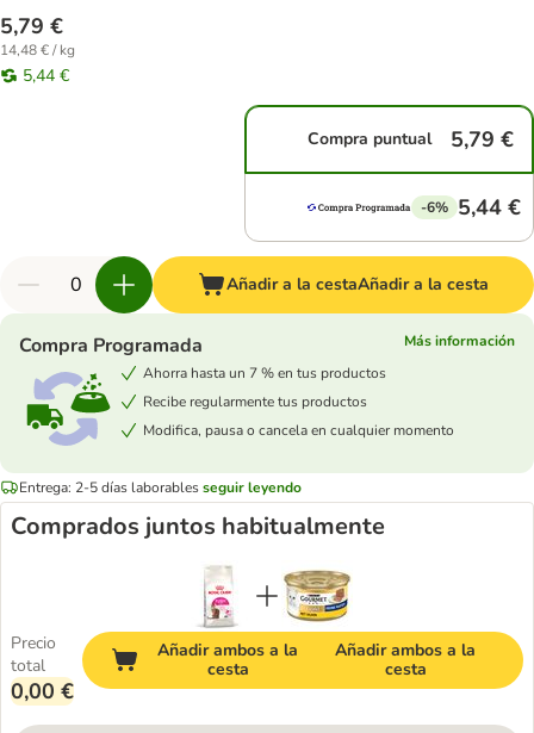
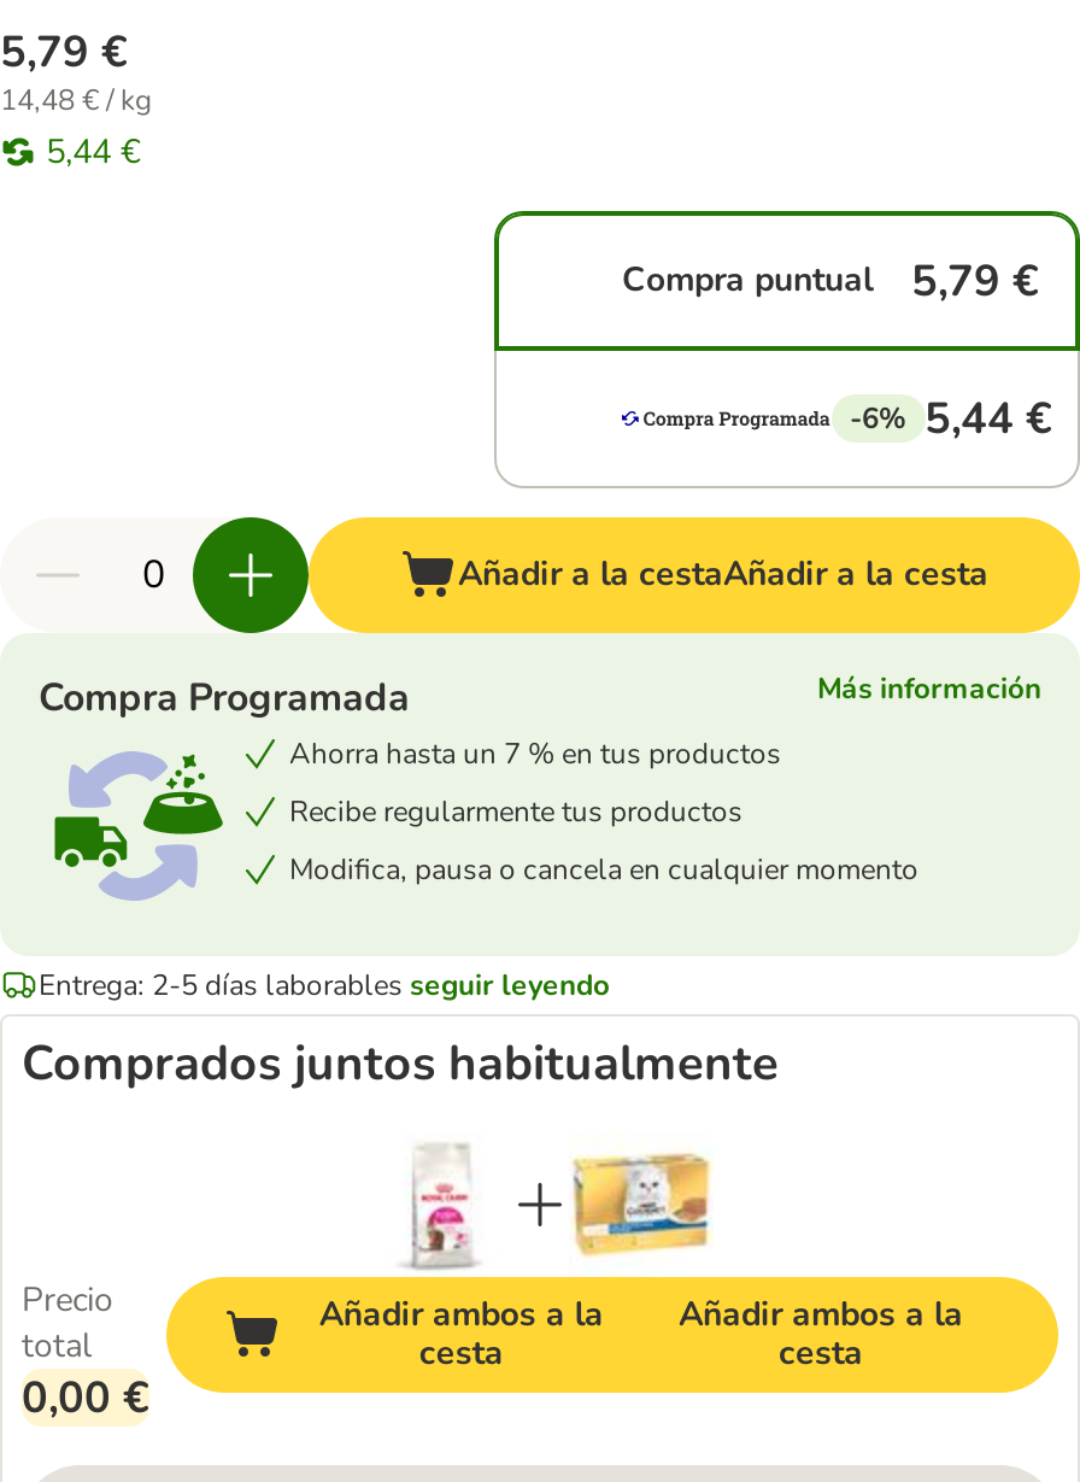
[284,570,350,623] [image] -> [571,1154,711,1258] [image]

